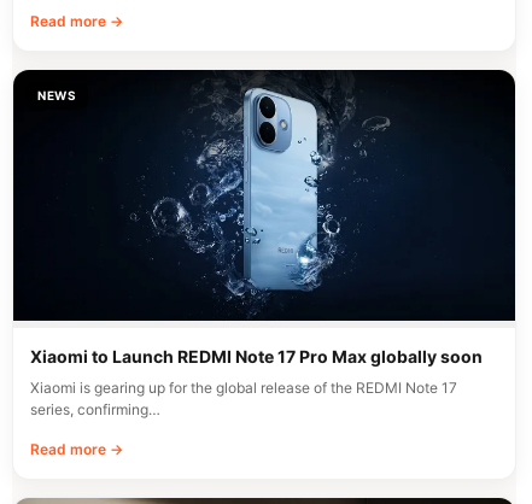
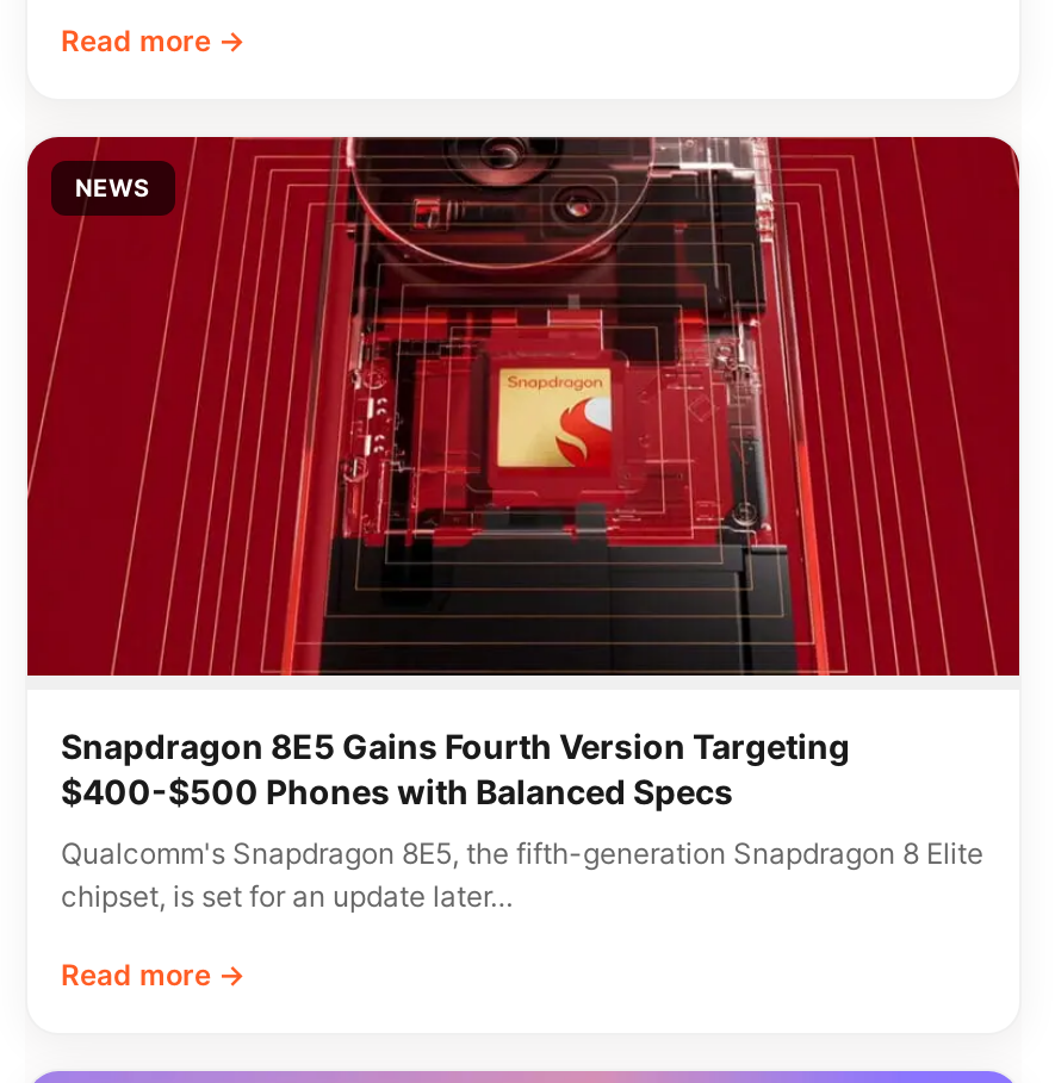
[12,69,516,367] [image] | Xiaomi to Launch REDMI Note 17 Pro Max globally soon -> [25,136,1022,812] [image] | Snapdragon 8E5 Gains Fourth Version Targeting | $400-$500 Phones with Balanced Specs
[30,379,457,419] Xiaomi is gearing up for the global release of the REDMI Note 17 | series, confirming… -> [61,836,983,915] Qualcomm's Snapdragon 8E5, the fifth-generation Snapdragon 8 Elite | chipset, is set for an update later…

